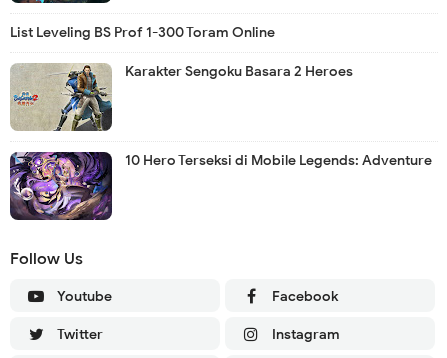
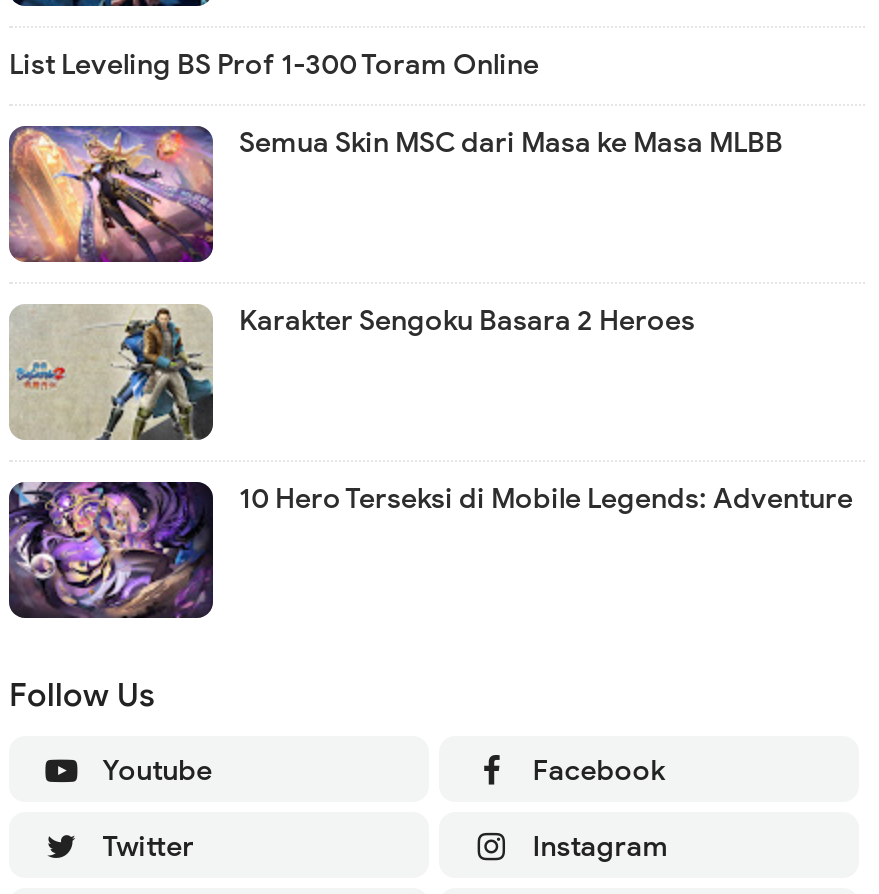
none -> [9,124,783,264] [image] | Semua Skin MSC dari Masa ke Masa MLBB

